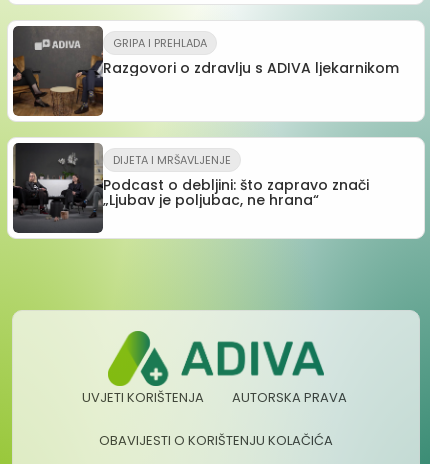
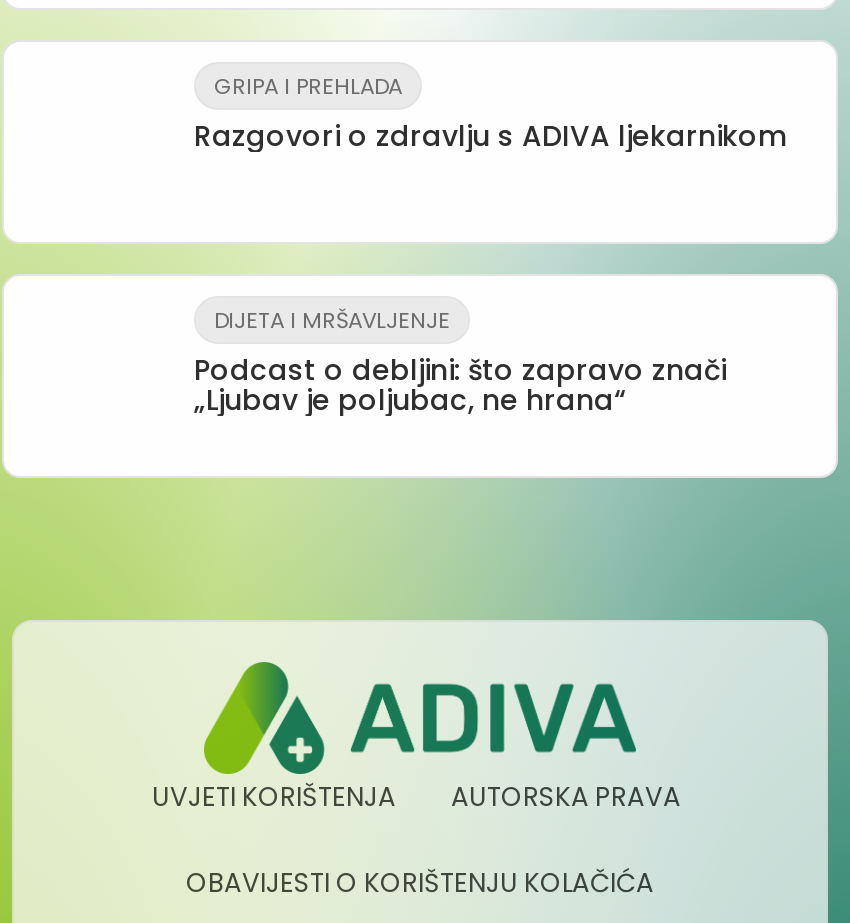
[12,25,104,117] [image] -> none
[12,142,104,234] [image] -> none

